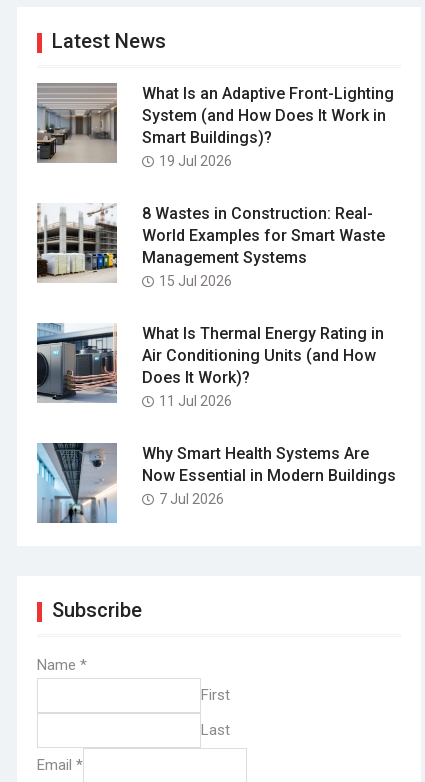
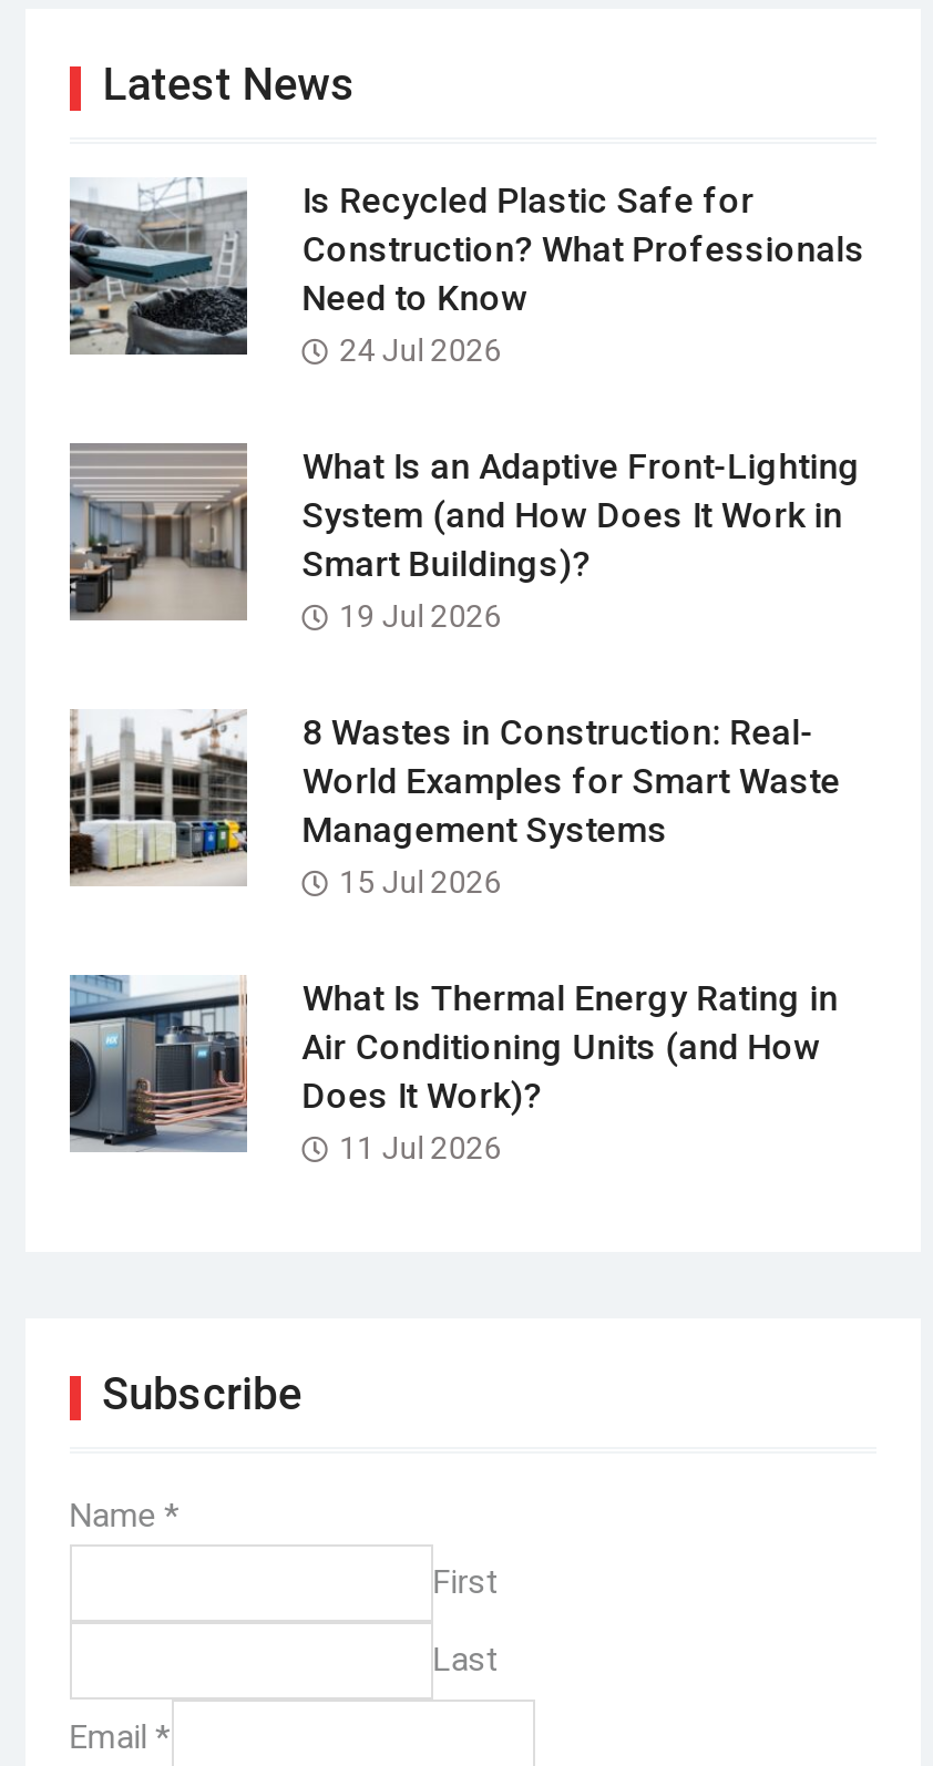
none -> [70,178,865,367] [image] | Is Recycled Plastic Safe for | Construction? What Professionals | Need to Know | 24 Jul 2026
moved [35,83,394,408] -> [65,444,860,1164]: [image] | What Is an Adaptive Front-Lighting | System (and How Does It Work in | ... | Does It Work)? | 11 Jul 2026
[36,442,396,524] [image] | Why Smart Health Systems Are | Now Essential in Modern Buildings | 7 Jul 2026 -> none

